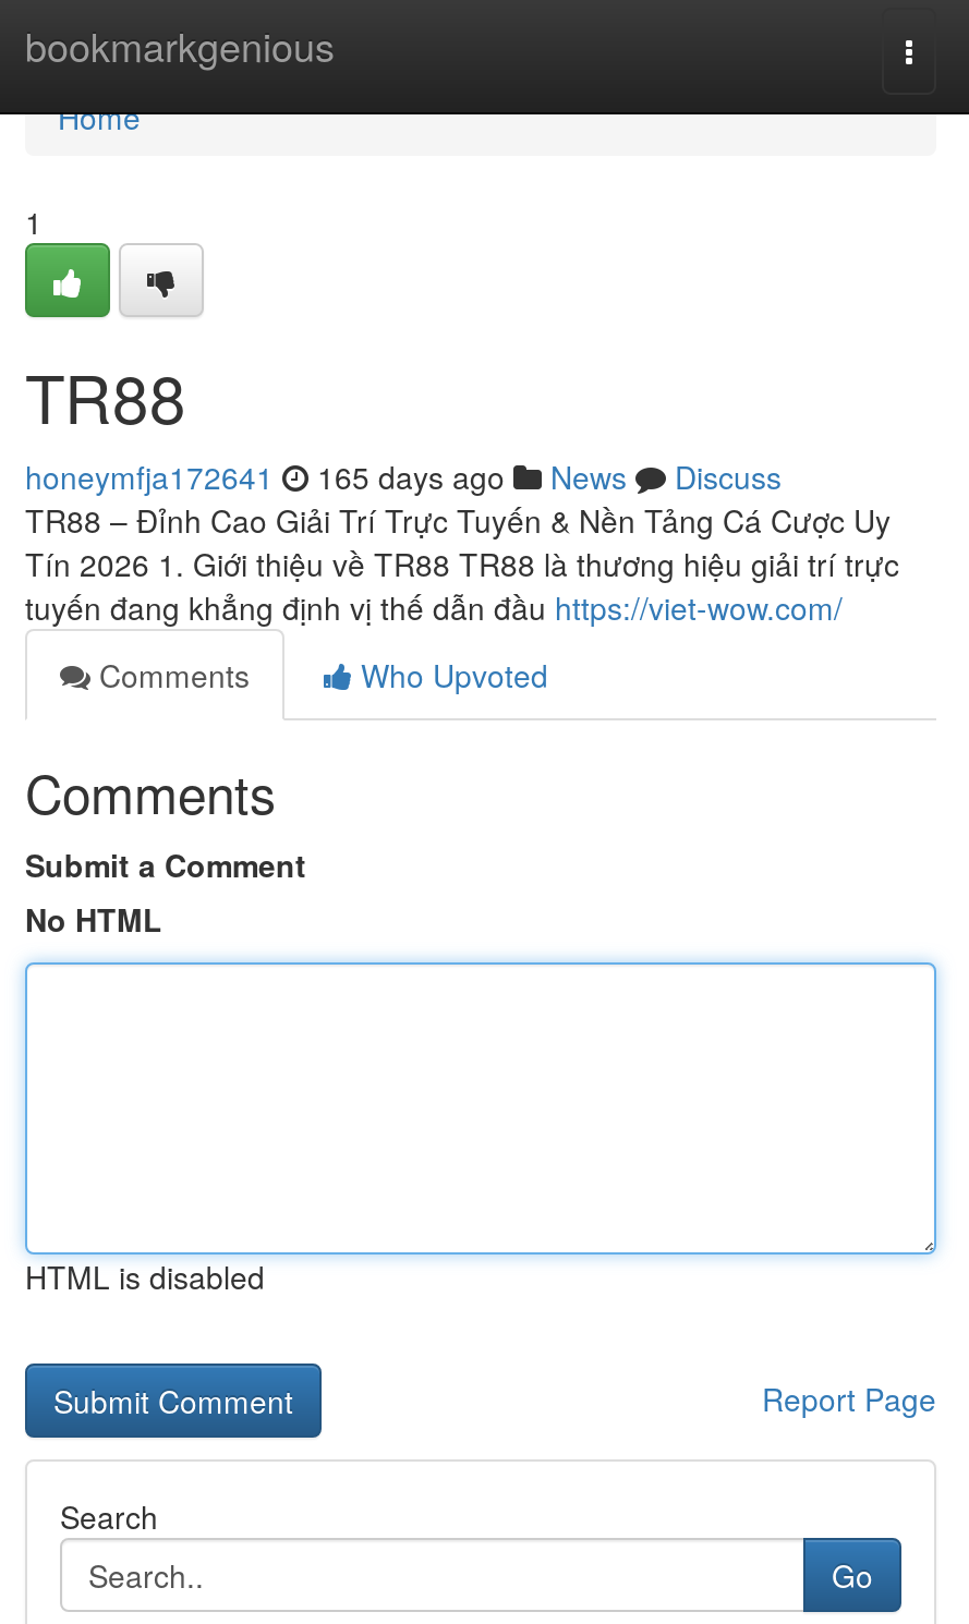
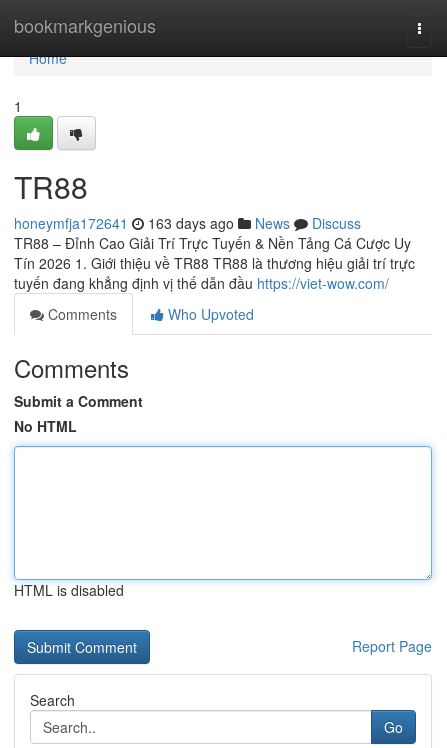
[25,455,782,498] honeymfja172641 165 days ago News Discuss -> [14,213,361,233] honeymfja172641 163 days ago News Discuss

